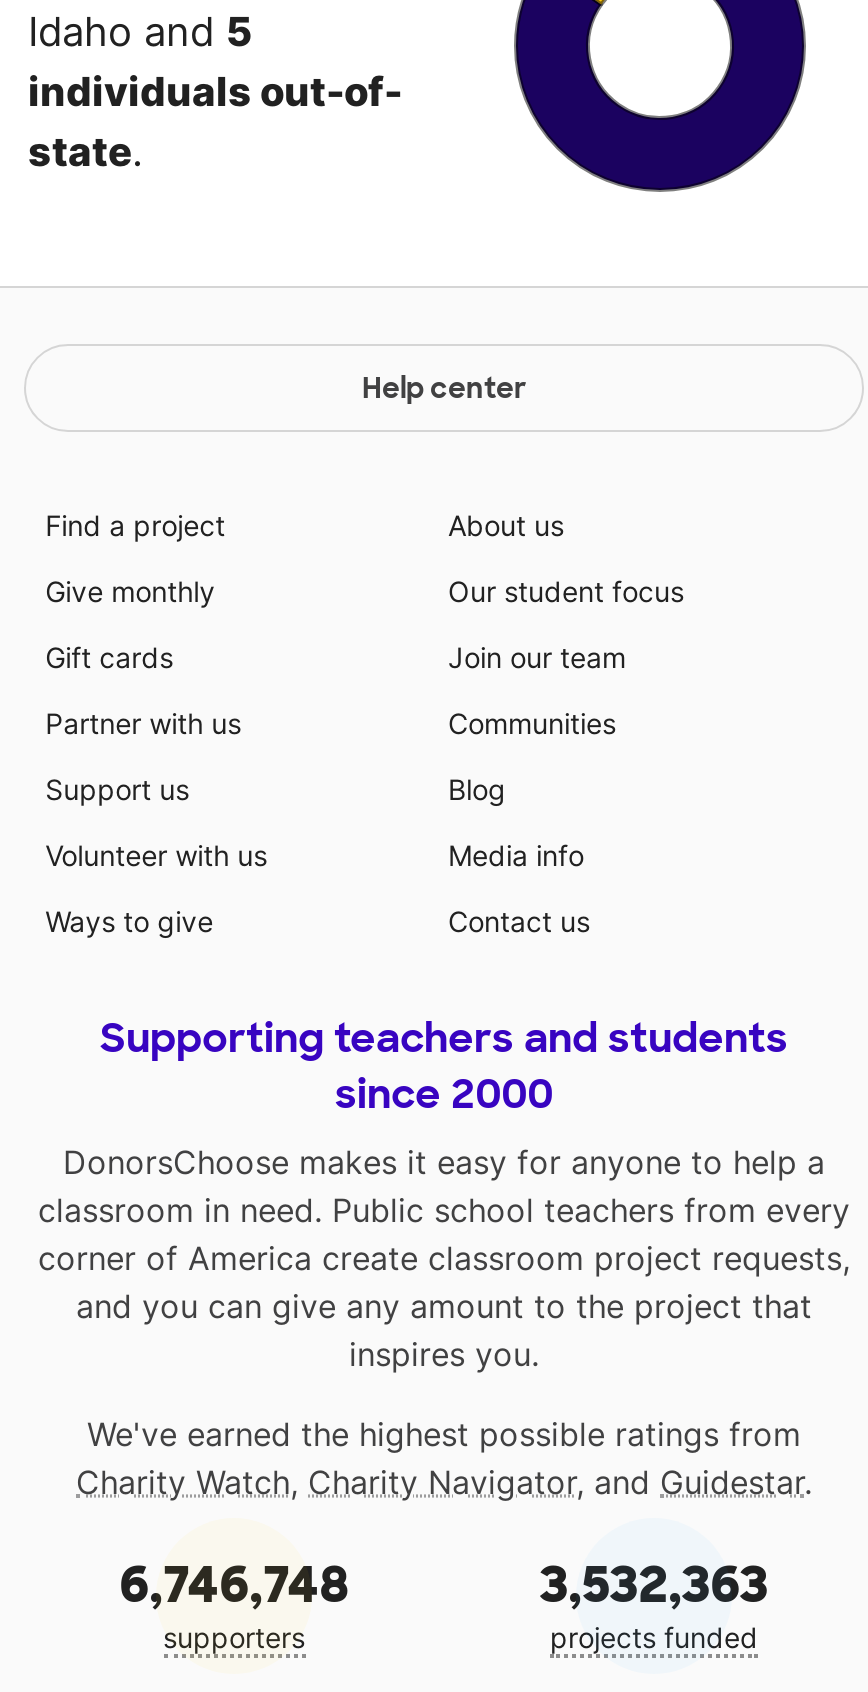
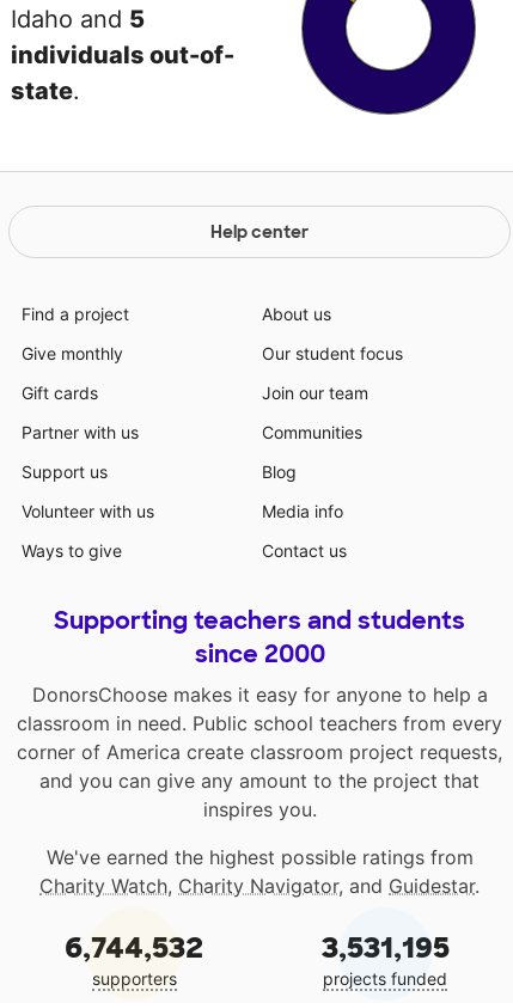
[119,1555,349,1617] 6,746,748 -> [65,929,203,966] 6,744,532
[540,1555,768,1617] 3,532,363 -> [321,929,449,966] 3,531,195

